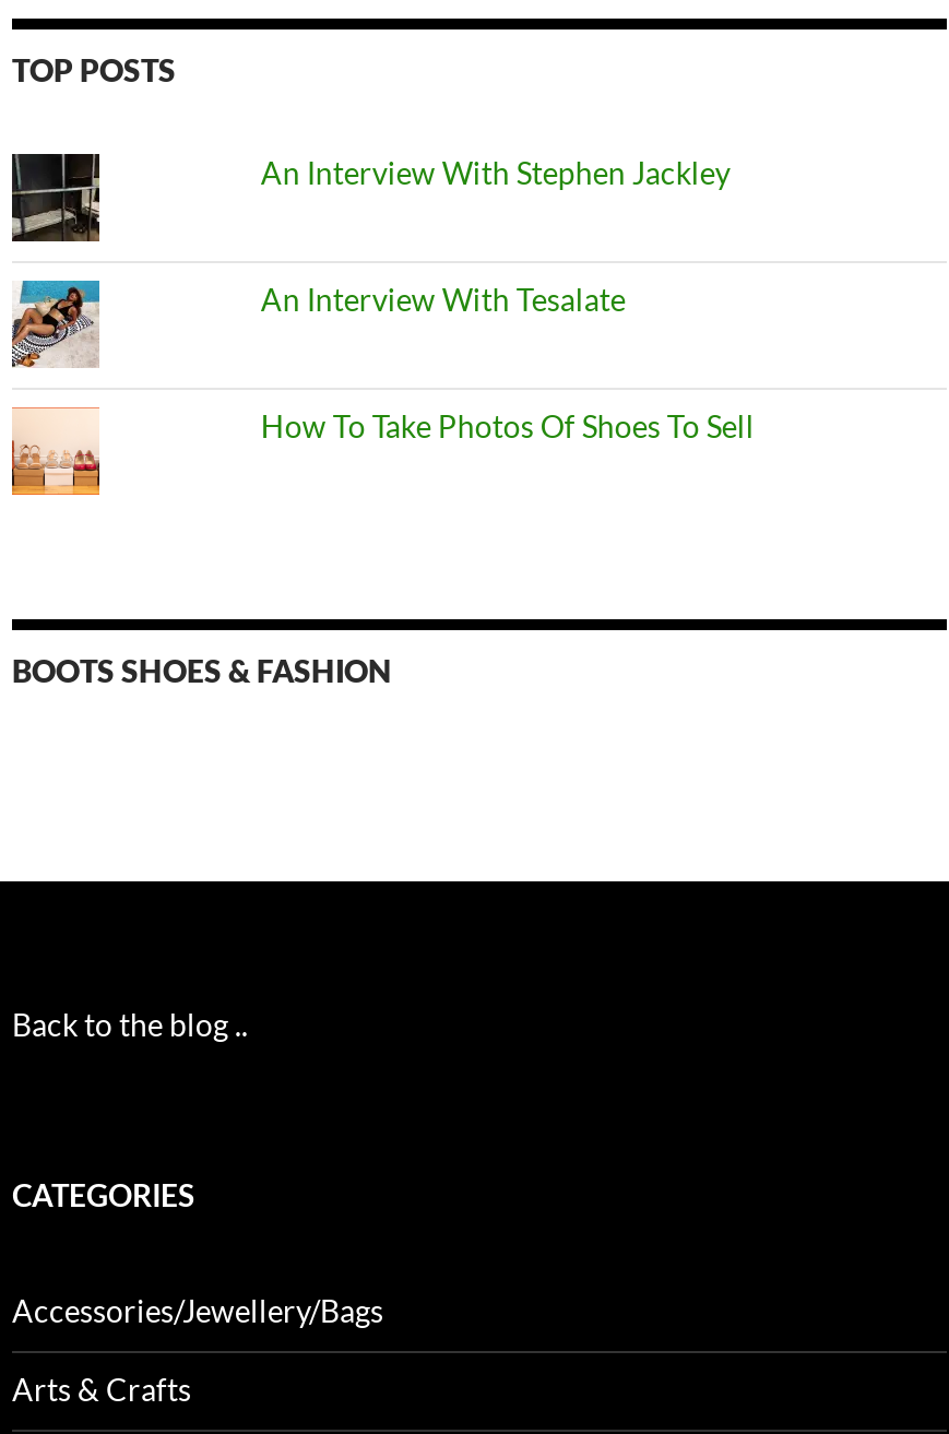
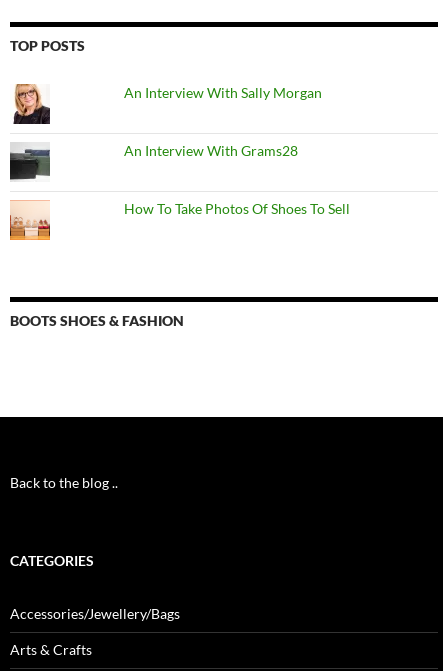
[10,152,102,244] [image] -> [10,83,50,124] [image]
[261,153,730,190] An Interview With Stephen Jackley -> [124,84,322,101] An Interview With Sally Morgan
[10,278,102,368] [image] -> [9,142,50,181] [image]
[261,280,625,317] An Interview With Tesalate -> [124,142,298,159] An Interview With Grams28

